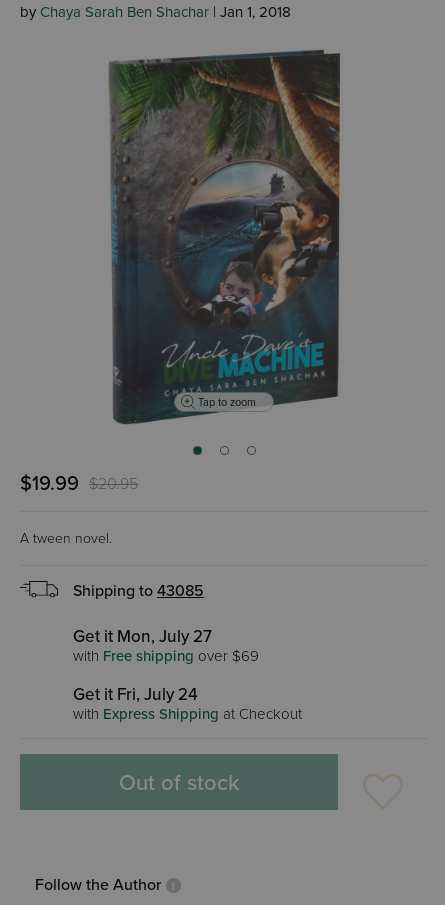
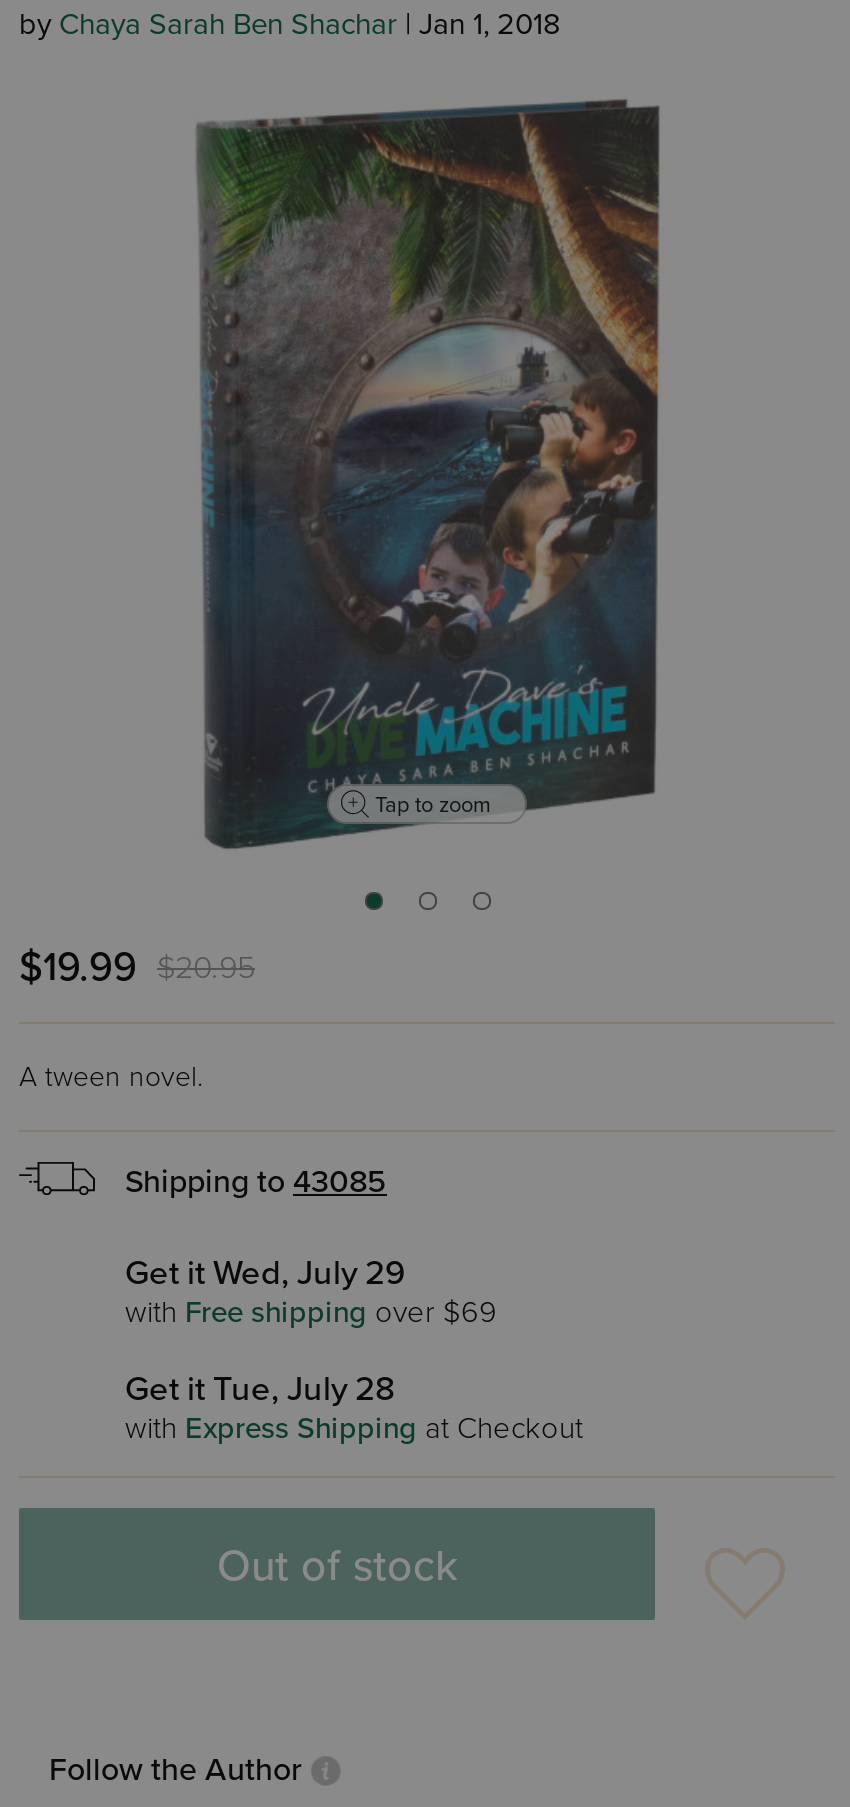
[73,626,212,647] Get it Mon, July 27 -> [125,1252,405,1294] Get it Wed, July 29
[73,684,198,705] Get it Fri, July 24 -> [125,1368,395,1410] Get it Tue, July 28

